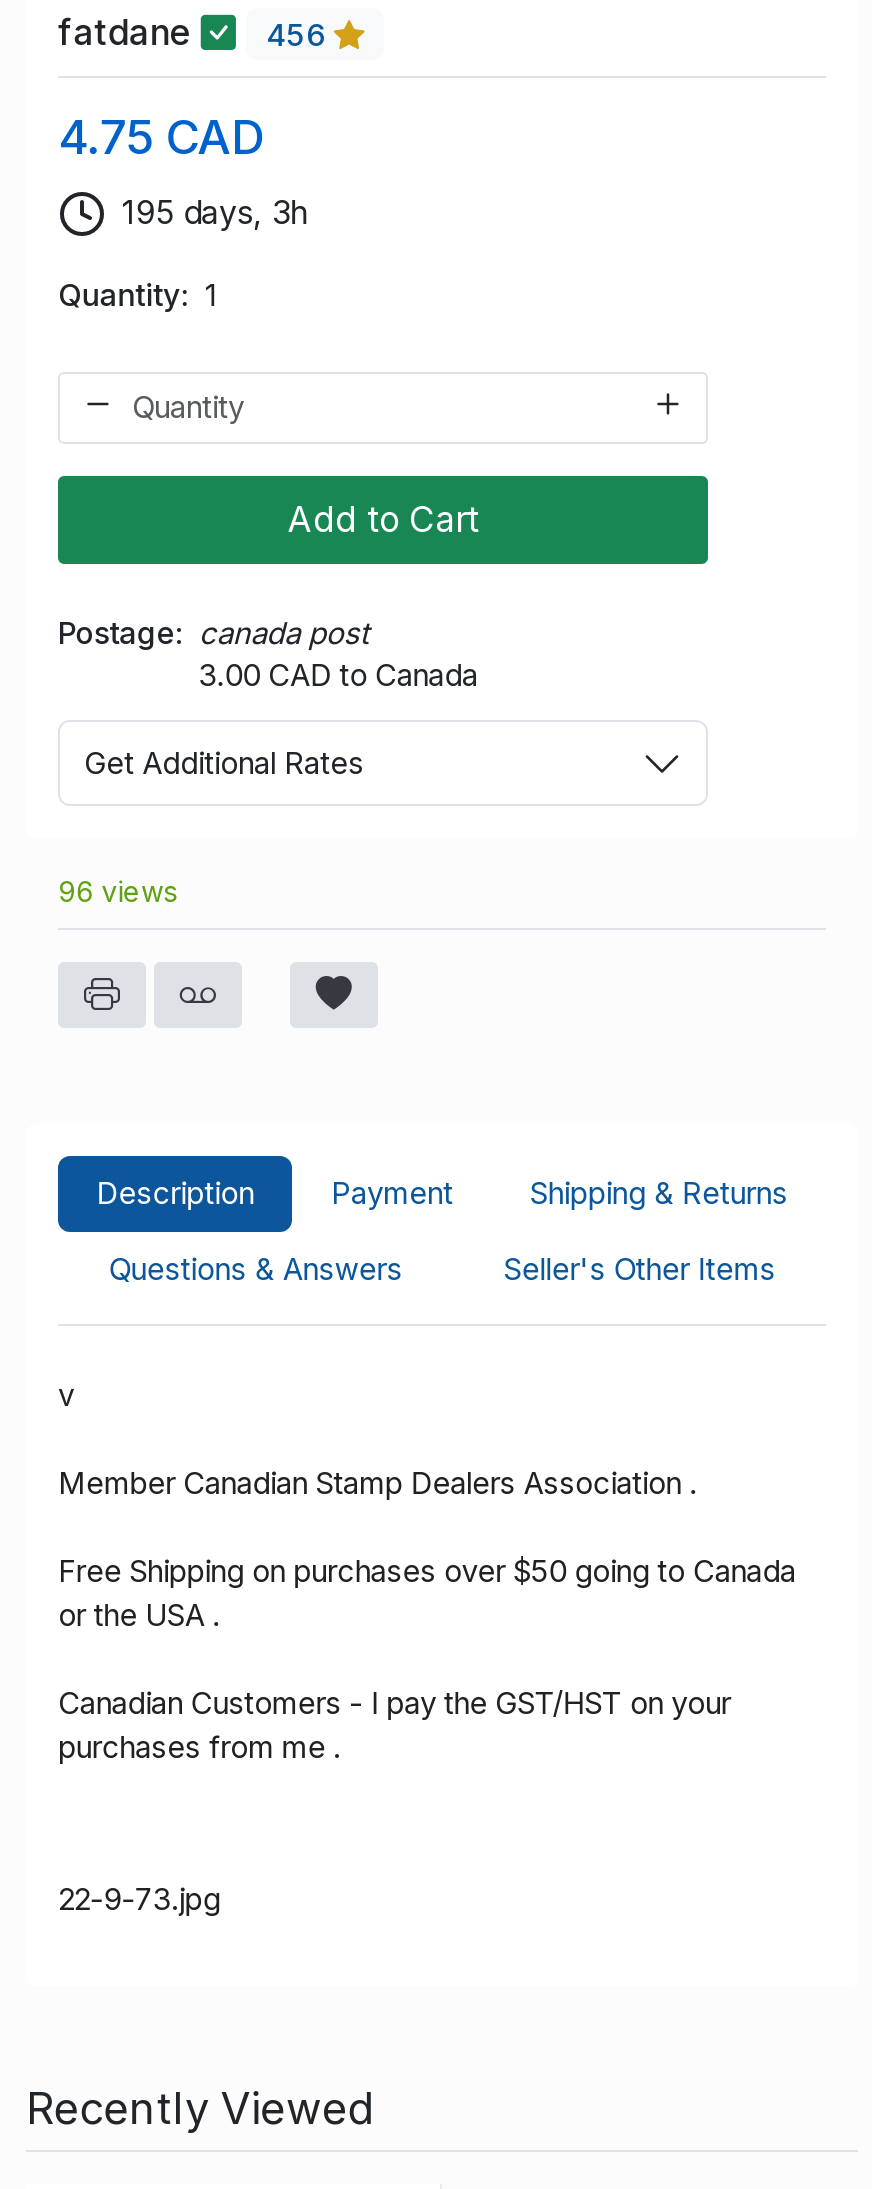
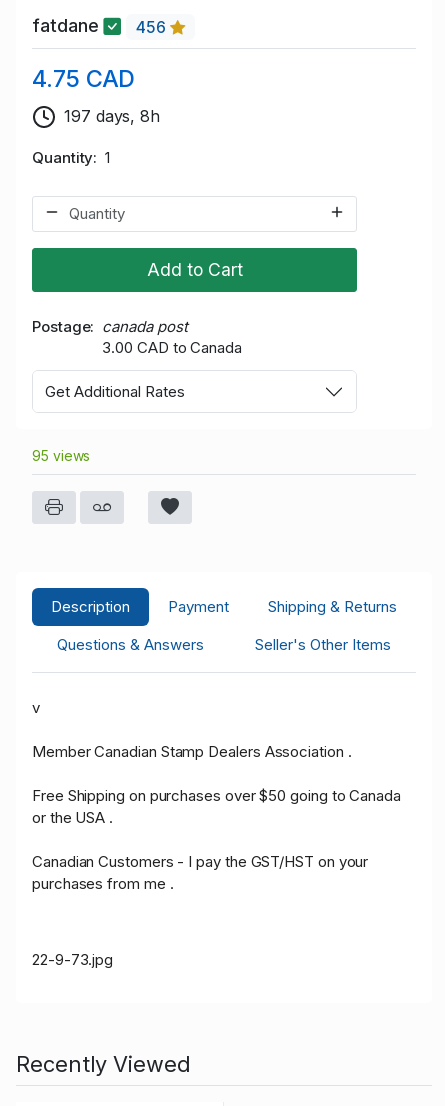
[122,192,310,232] 195 days, 3h -> [64,106,160,126] 197 days, 8h
[58,874,177,908] 96 views -> [32,447,90,464] 95 views

